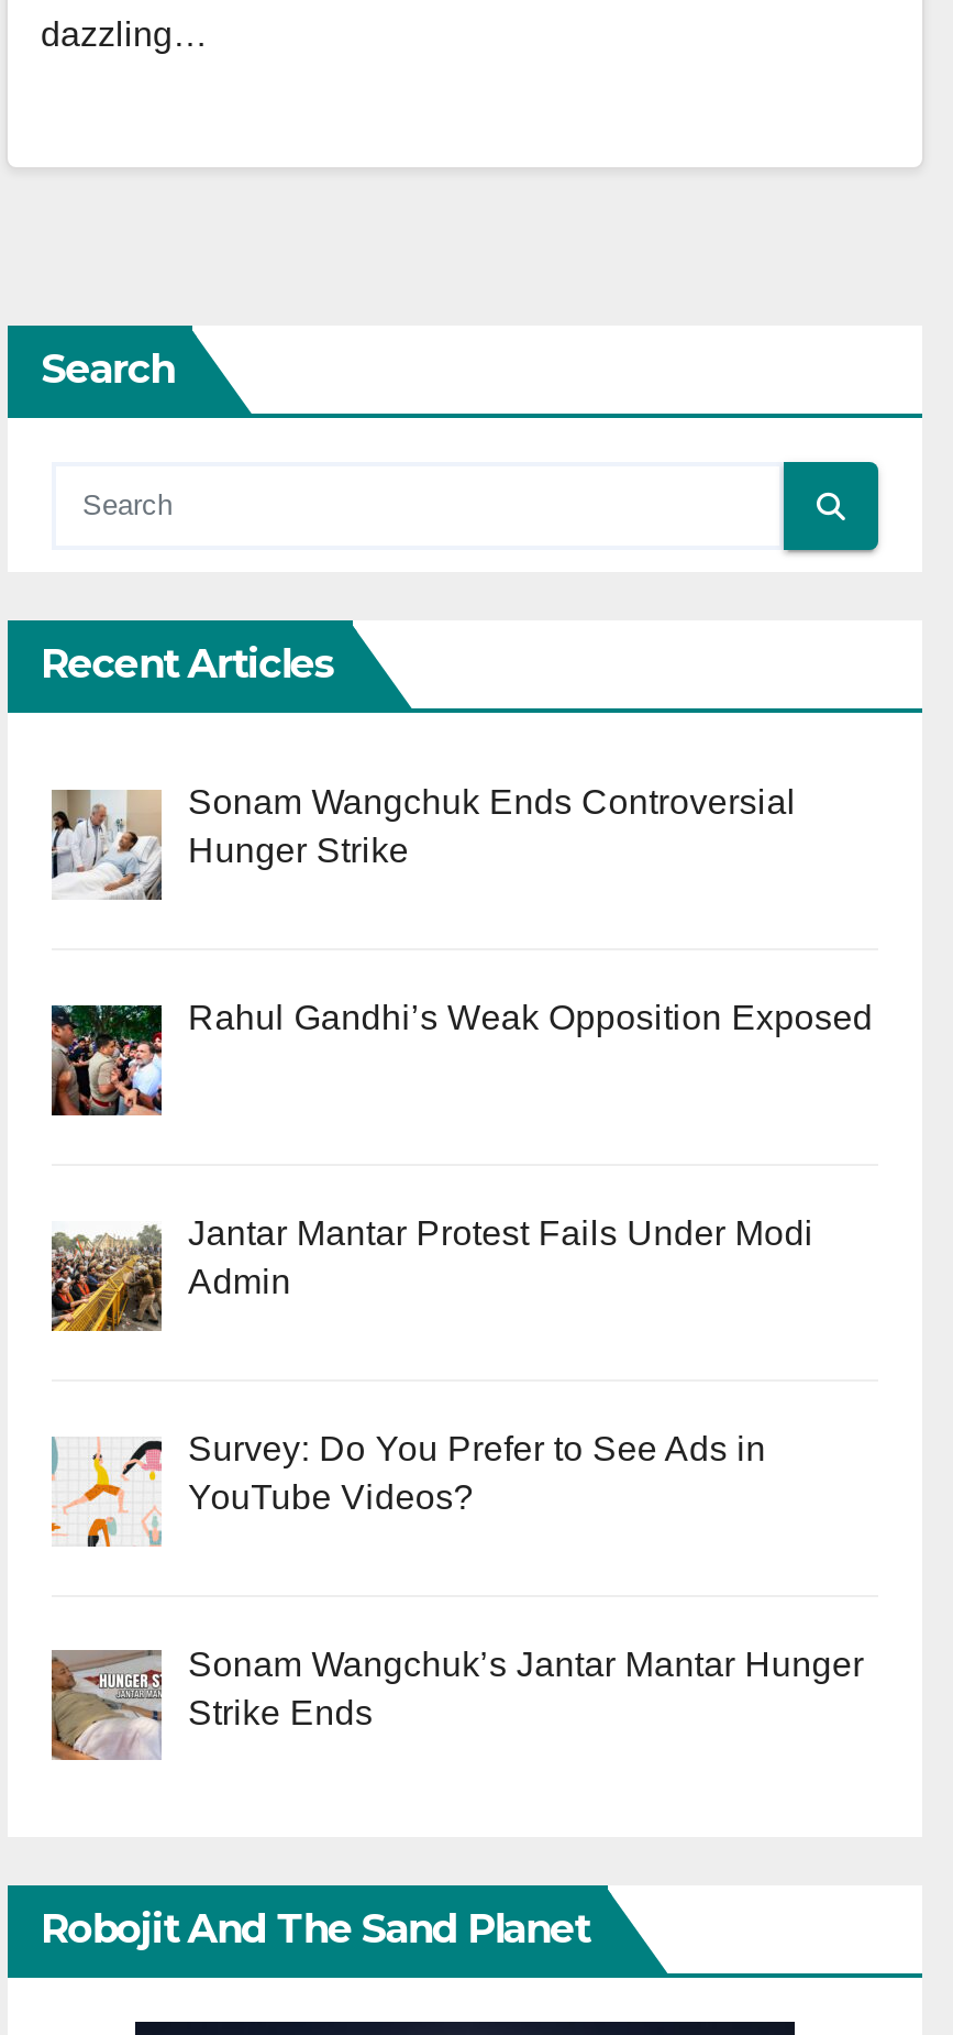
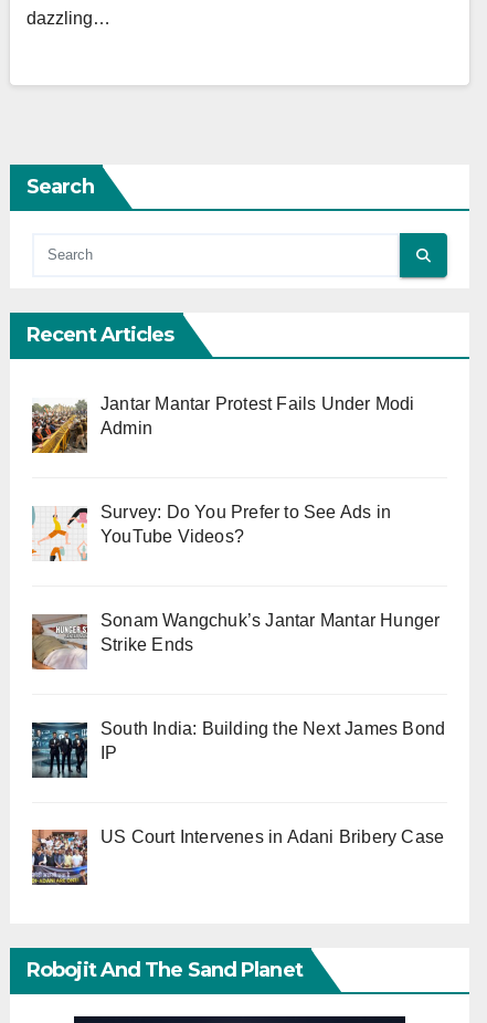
[52,784,796,898] [image] | Sonam Wangchuk Ends Controversial | Hunger Strike -> none
[49,999,873,1118] [image] | Rahul Gandhi’s Weak Opposition Exposed -> none
moved [47,1214,864,1731] -> [30,395,440,654]: [image] | Jantar Mantar Protest Fails Under Modi | Admin | Survey: Do You Prefer to See Ads in | YouTube Videos? | Sonam Wangchuk’s Jantar Mantar Hunger | Strike Ends
none -> [31,719,445,778] [image] | South India: Building the Next James Bond | IP
none -> [32,827,444,886] [image] | US Court Intervenes in Adani Bribery Case

